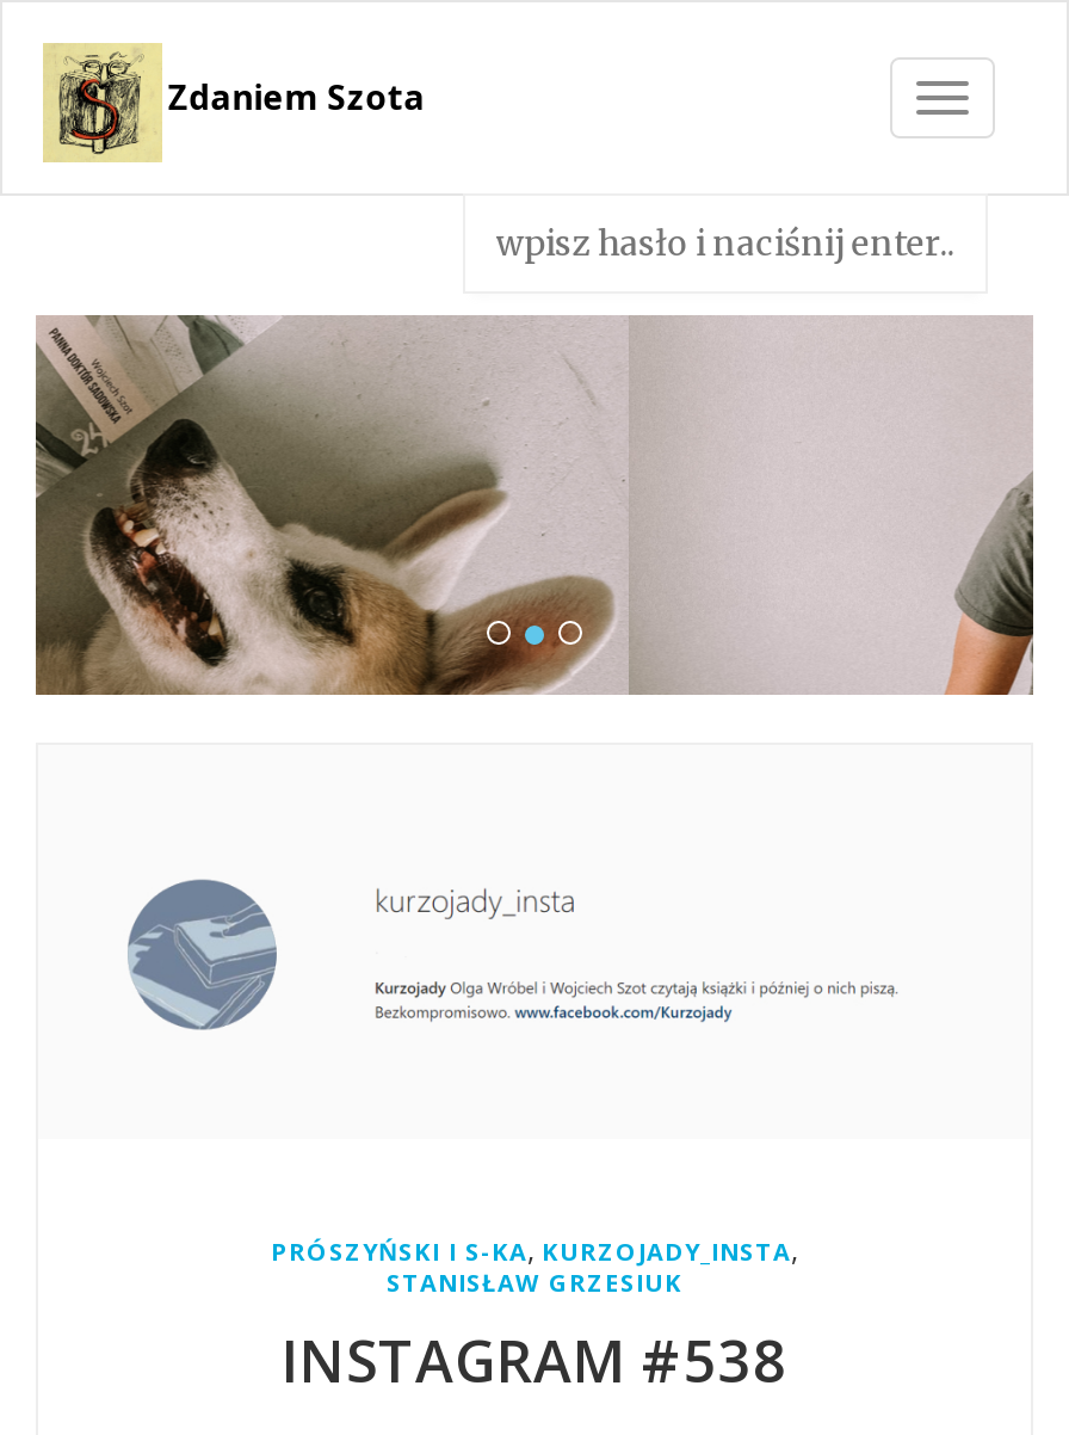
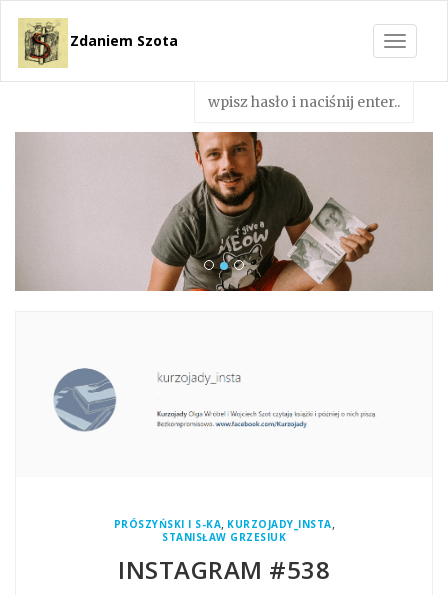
[36,315,1033,697] [image] -> [16,131,432,292] [image]

